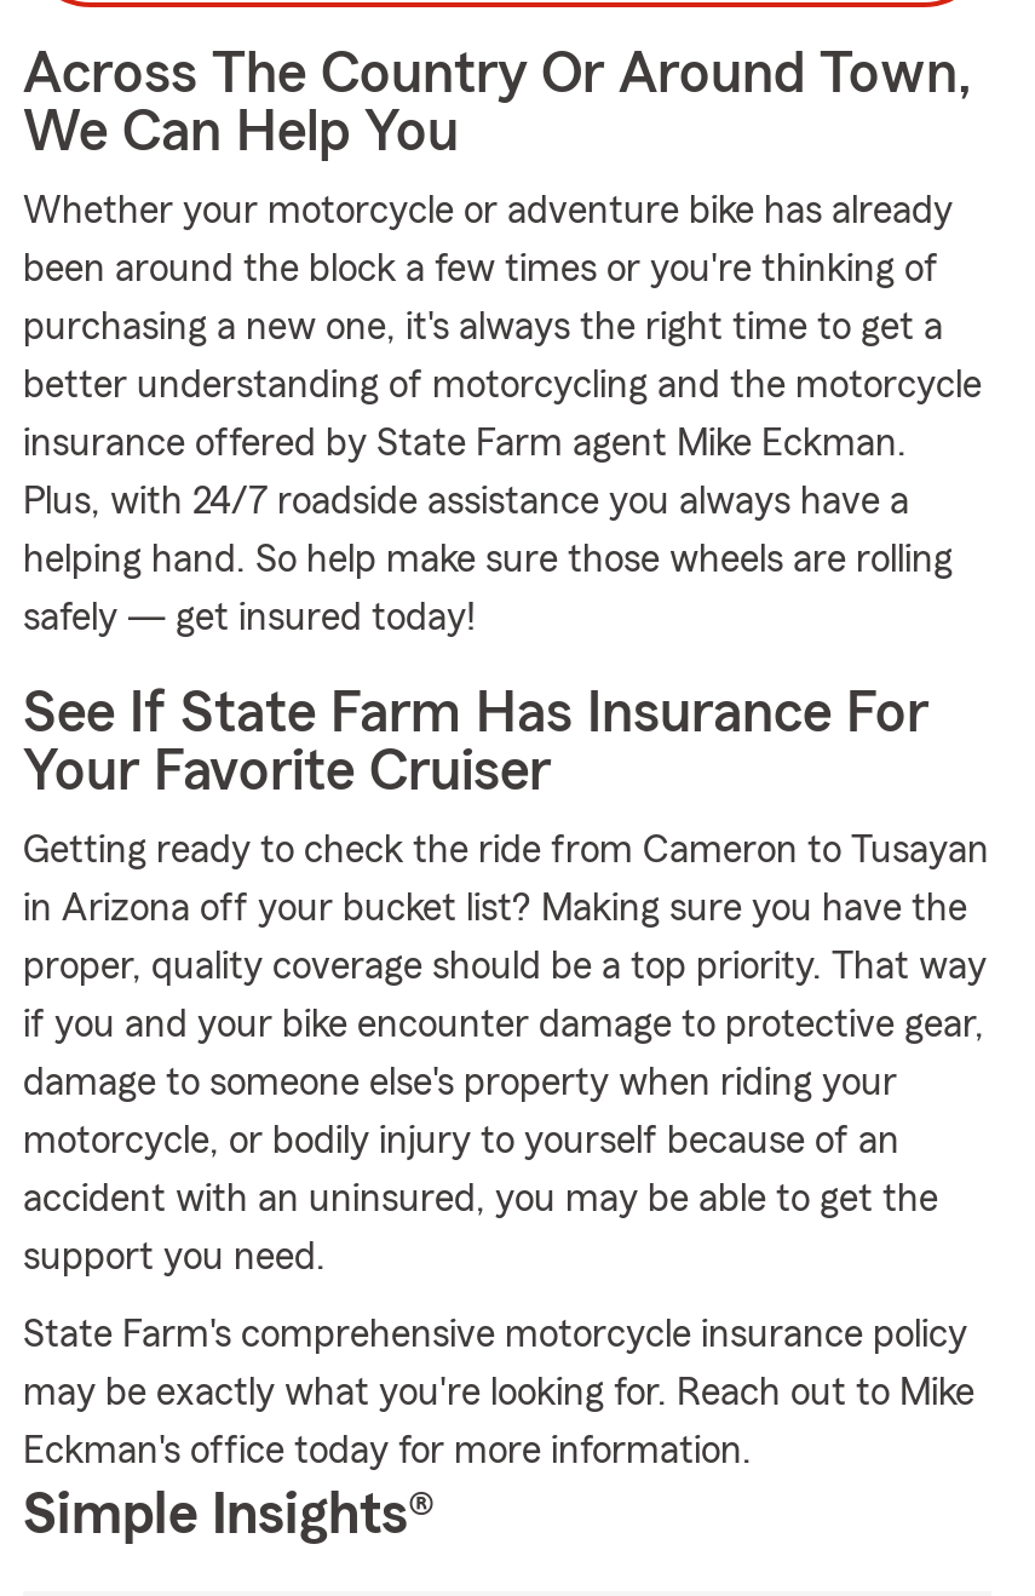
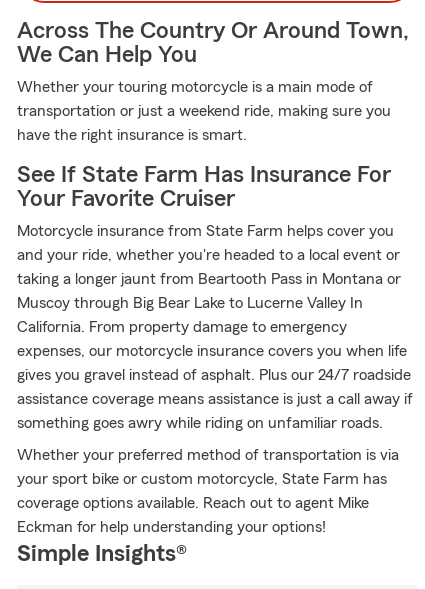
[23,191,982,637] Whether your motorcycle or adventure bike has already | been around the block a few times or you're thinking of | purchasing a new one, it's always the right time to get a | better understanding of motorcycling and the motorcycle | insurance offered by State Farm agent Mike Eckman. | Plus, with 24/7 roadside assistance you always have a | helping hand. So help make sure those wheels are rolling | safely — get insured today! -> [17,79,391,143] Whether your touring motorcycle is a main mode of | transportation or just a weekend ride, making sure you | have the right insurance is smart.
moved [23,685,928,802] -> [17,163,391,211]: See If State Farm Has Insurance For | Your Favorite Cruiser
[23,831,989,1470] Getting ready to check the ride from Cameron to Tusayan | in Arizona off your bucket list? Making sure you have the | proper, quality coverage should be a top priority. That way | if you and your bike encounter damage to protective gear, | damage to someone else's property when riding your | motorcycle, or bodily injury to yourself because of an | accident with an uninsured, you may be able to get the | support you need. | State Farm's comprehensive motorcycle insurance policy | may be exactly what you're looking for. Reach out to Mike | Eckman's office today for more information. -> [17,223,413,535] Motorcycle insurance from State Farm helps cover you | and your ride, whether you're headed to a local event or | taking a longer jaunt from Beartooth Pass in Montana or | Muscoy through Big Bear Lake to Lucerne Valley In | California. From property damage to emergency | expenses, our motorcycle insurance covers you when life | gives you gravel instead of asphalt. Plus our 24/7 roadside | assistance coverage means assistance is just a call away if | something goes awry while riding on unfamiliar roads. | Whether your preferred method of transportation is via | your sport bike or custom motorcycle, State Farm has | coverage options available. Reach out to agent Mike | Eckman for help understanding your options!

